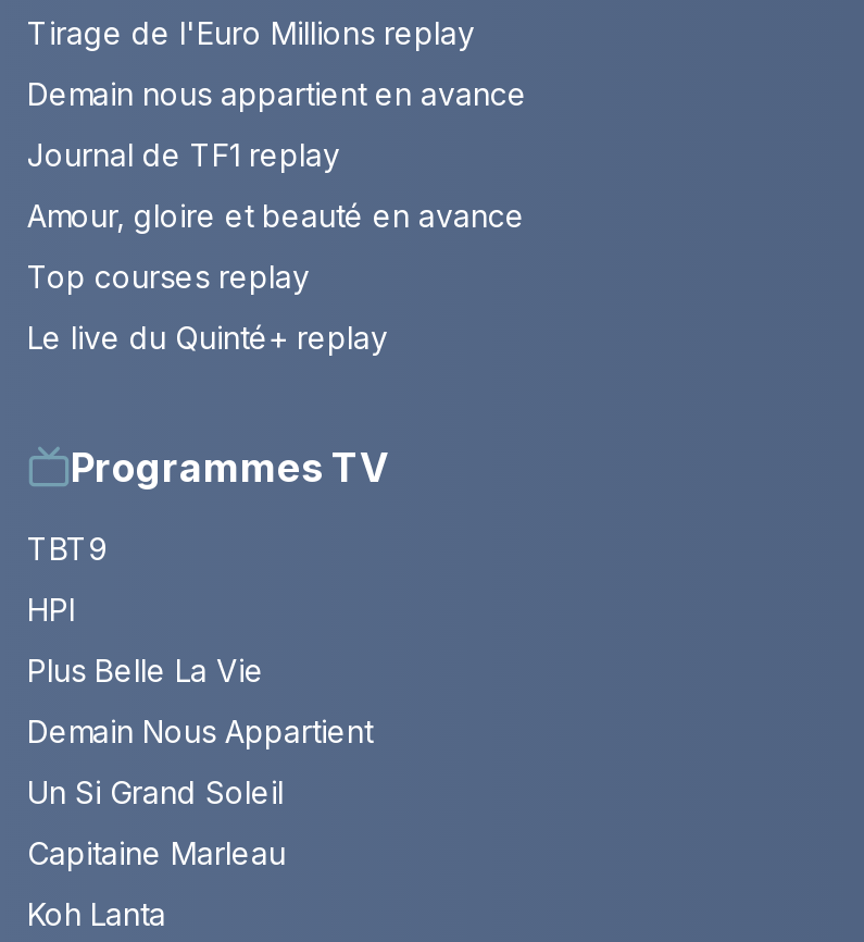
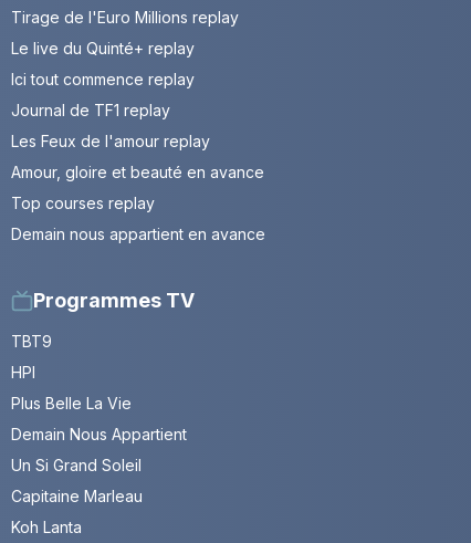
none -> [11,70,195,89] Ici tout commence replay
moved [27,75,527,112] -> [11,225,265,244]: Demain nous appartient en avance
none -> [11,132,210,151] Les Feux de l'amour replay
moved [27,318,388,355] -> [11,39,195,58]: Le live du Quinté+ replay

